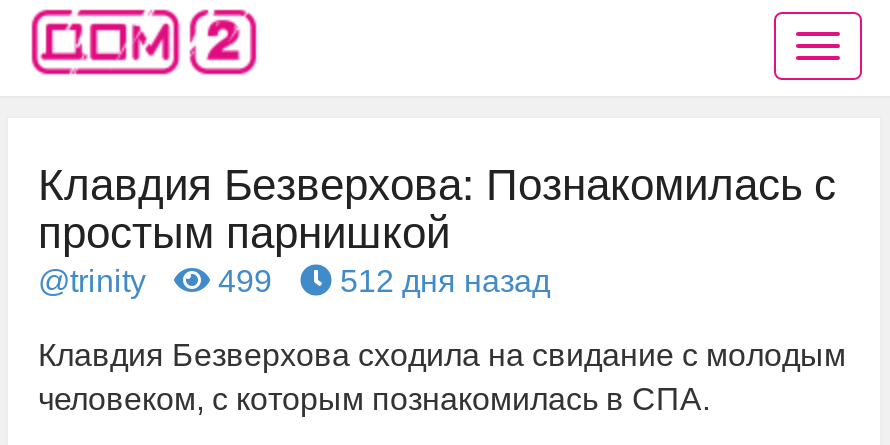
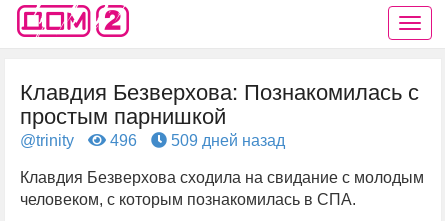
[210,264,272,298] 499 -> [106,132,137,149] 496
[332,264,550,298] 512 дня назад -> [167,132,285,149] 509 дней назад

